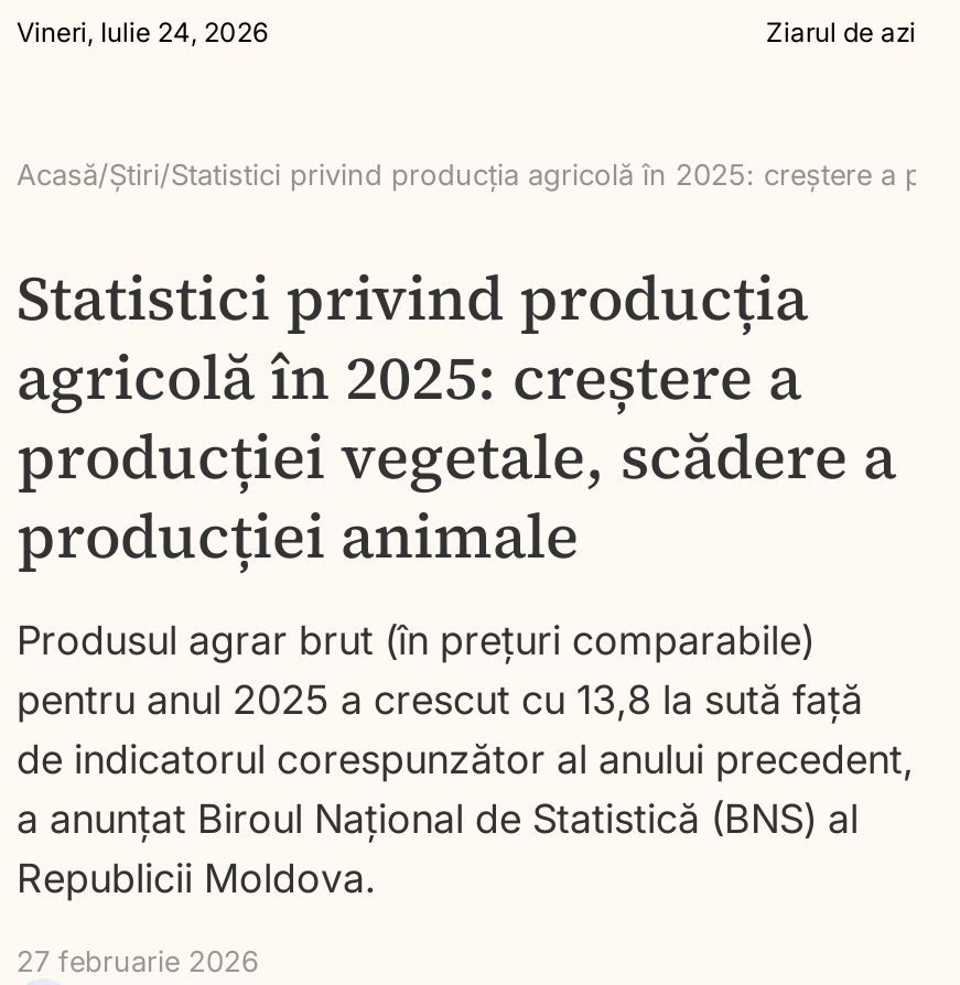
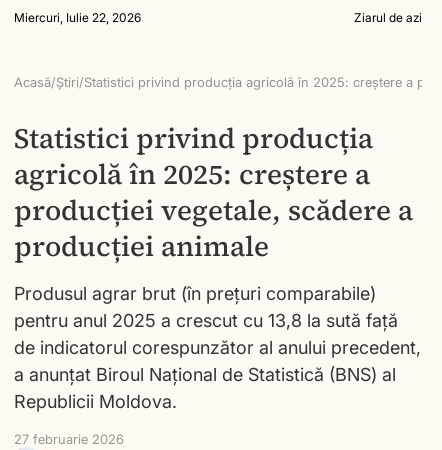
[17,15,268,48] Vineri, Iulie 24, 2026 -> [14,10,141,25] Miercuri, Iulie 22, 2026

